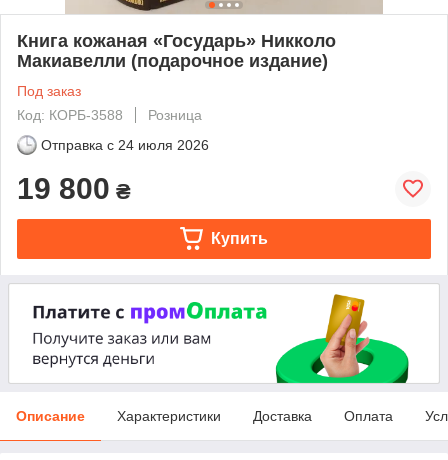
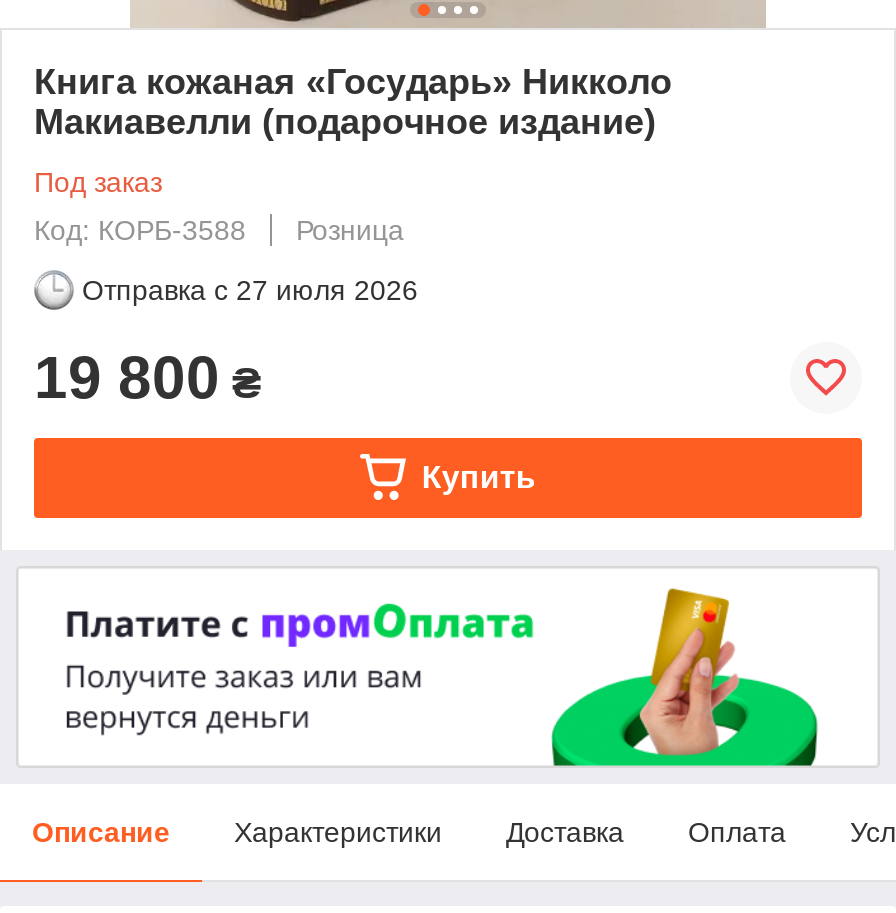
[41,137,209,153] Отправка с 24 июля 2026 -> [82,274,418,306] Отправка с 27 июля 2026

